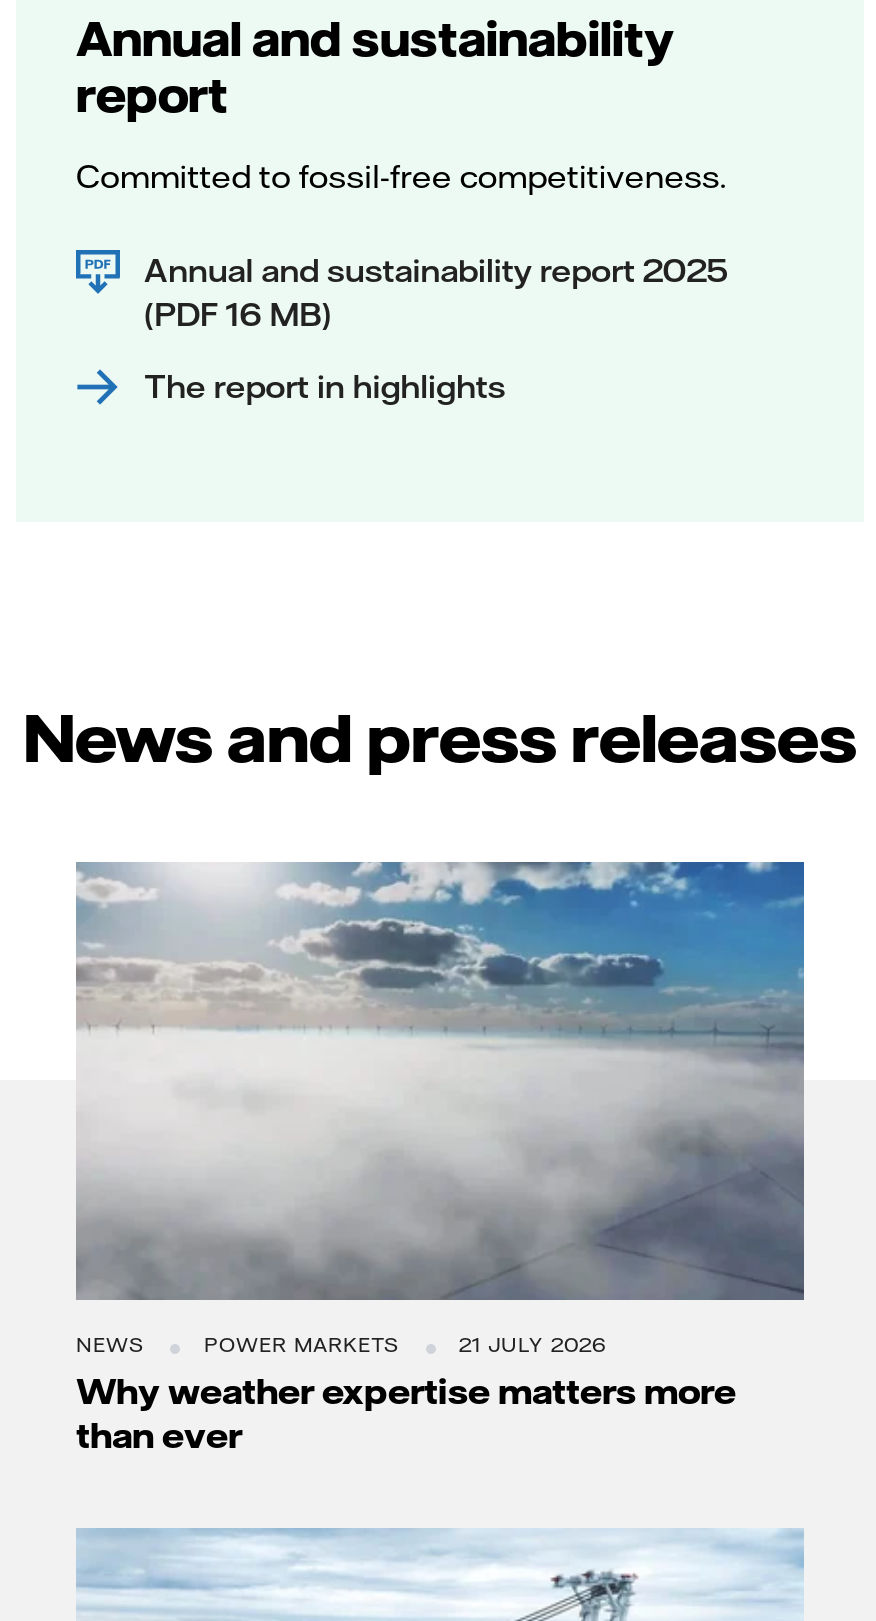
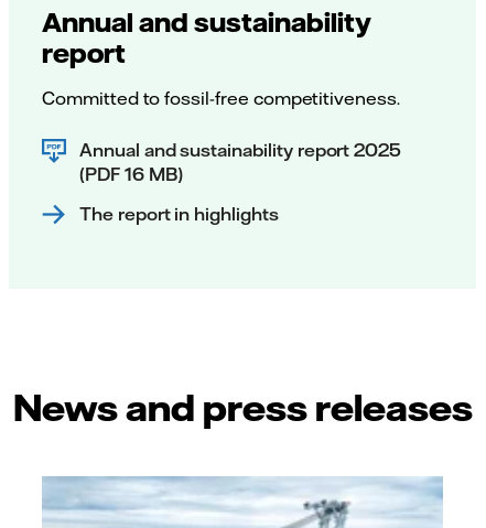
[76,862,806,1455] [image] | NEWS | POWER MARKETS | 21 JULY 2026 | Why weather expertise matters more | than ever -> none

